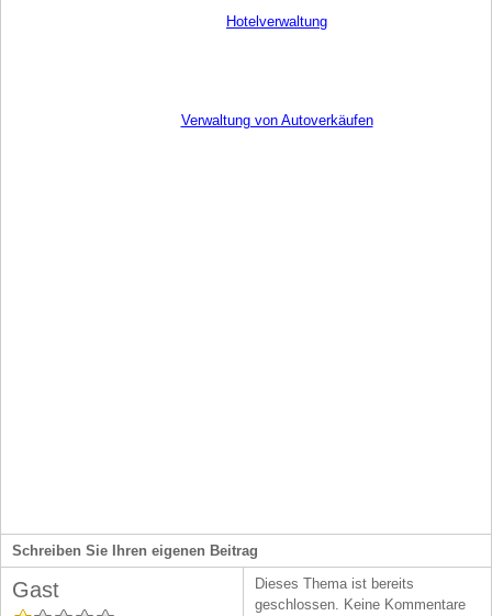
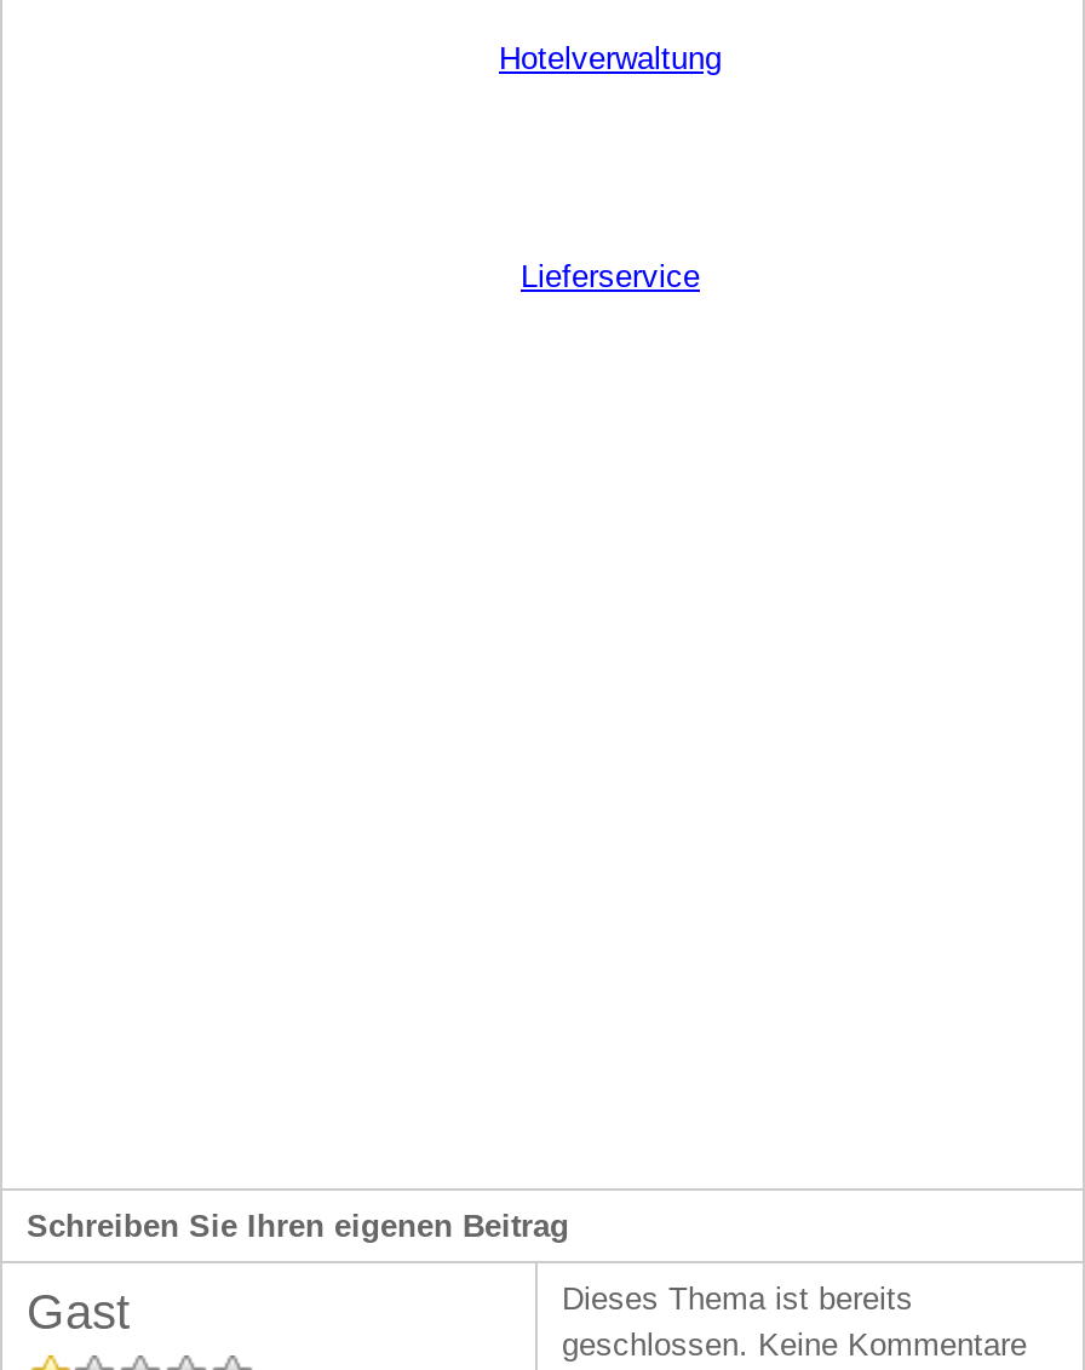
[181,112,373,128] Verwaltung von Autoverkäufen -> [521,258,700,294] Lieferservice

